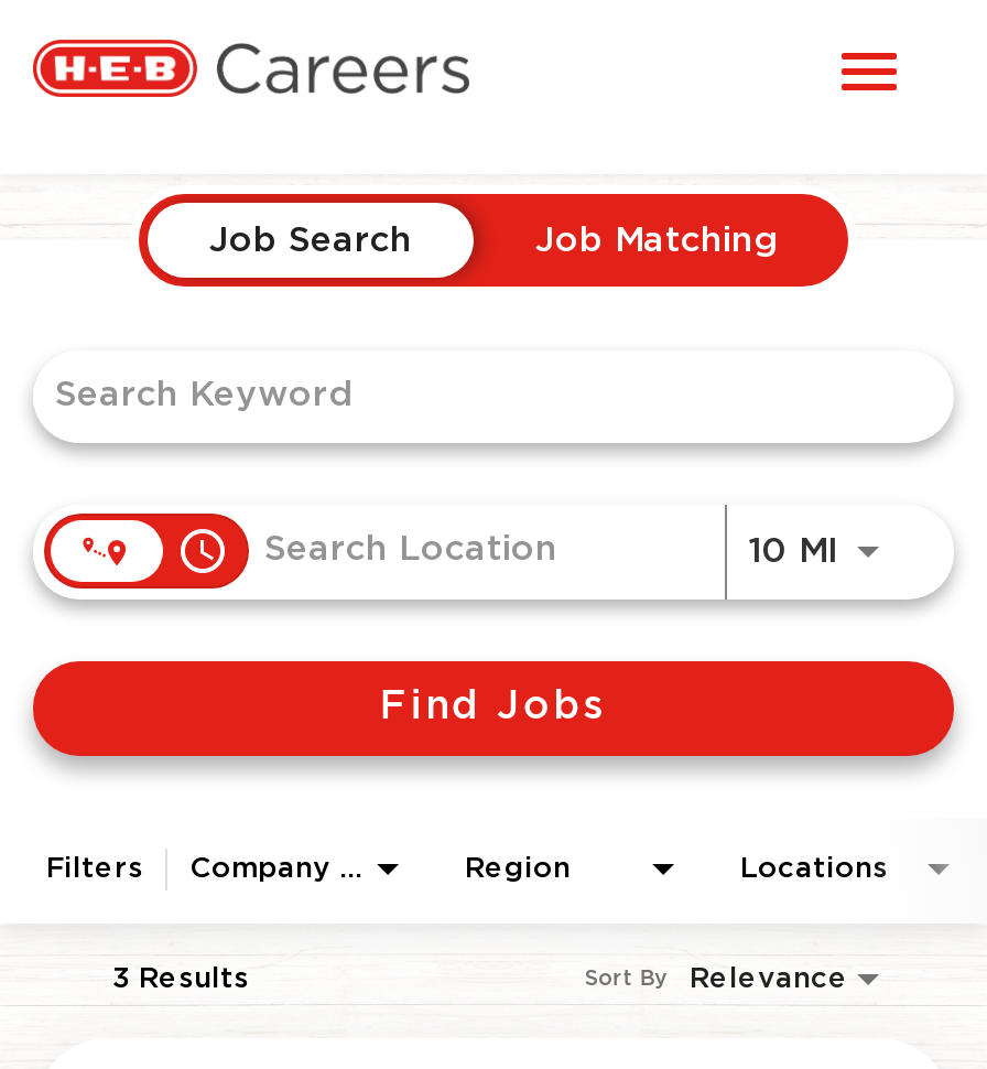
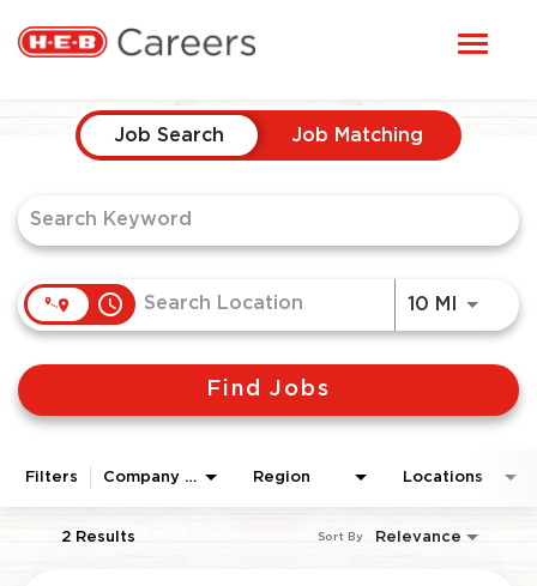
[112,965,249,993] 3 Results -> [61,529,135,545] 2 Results

